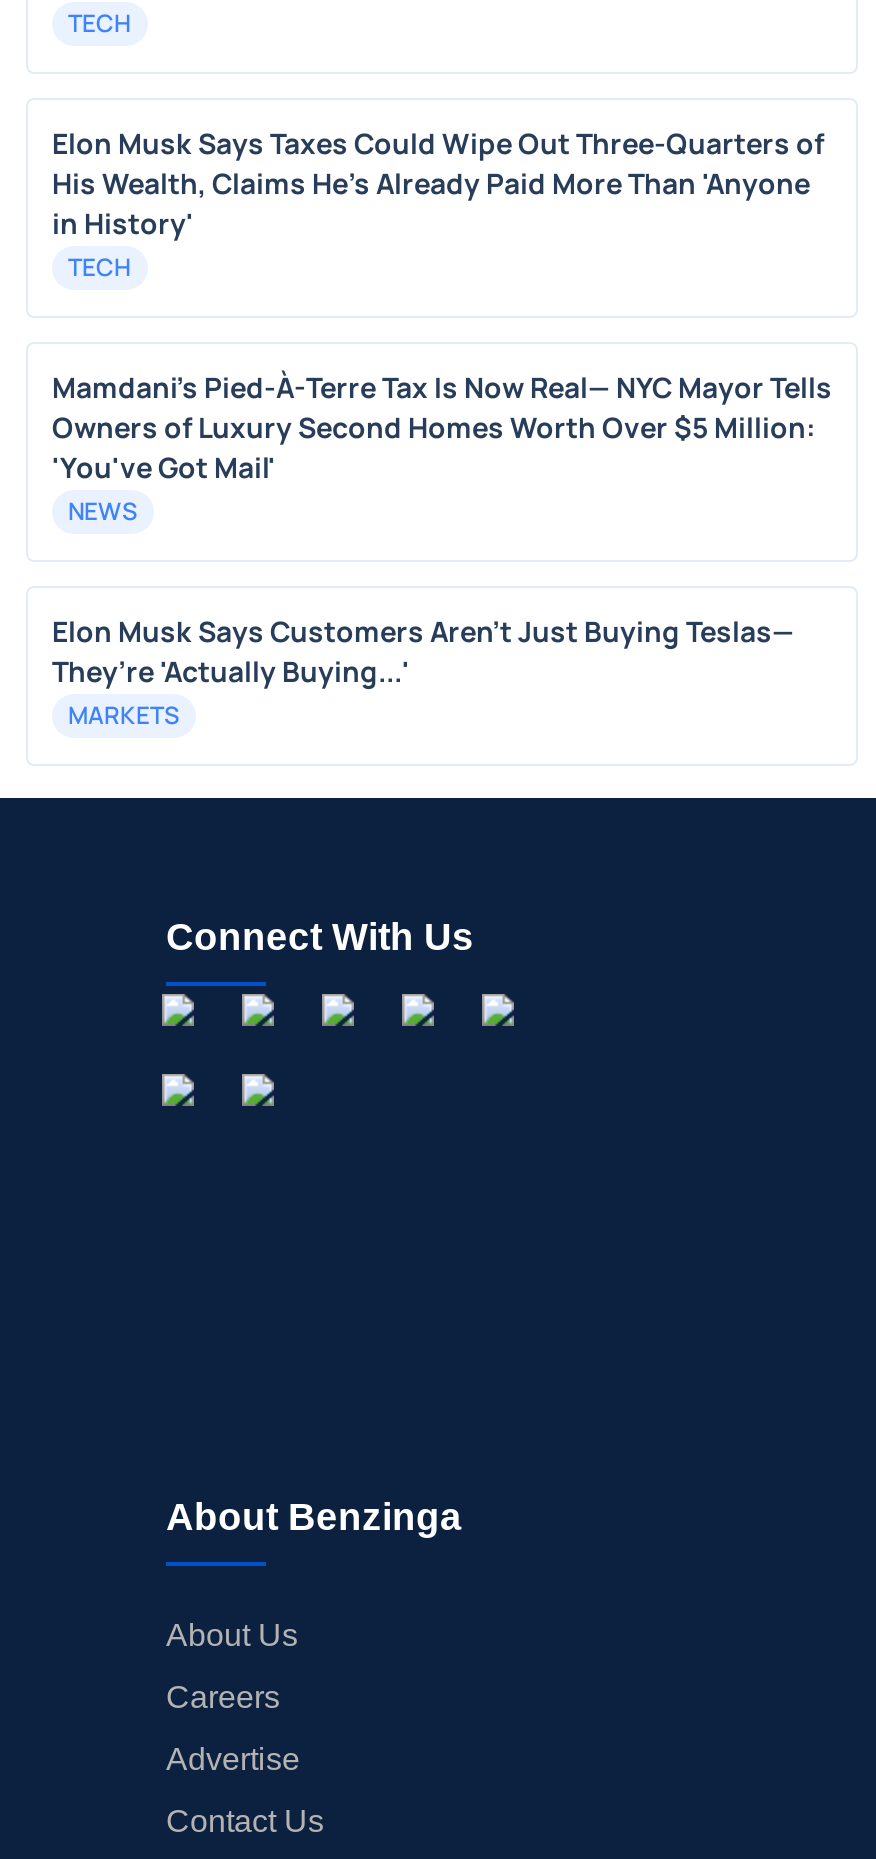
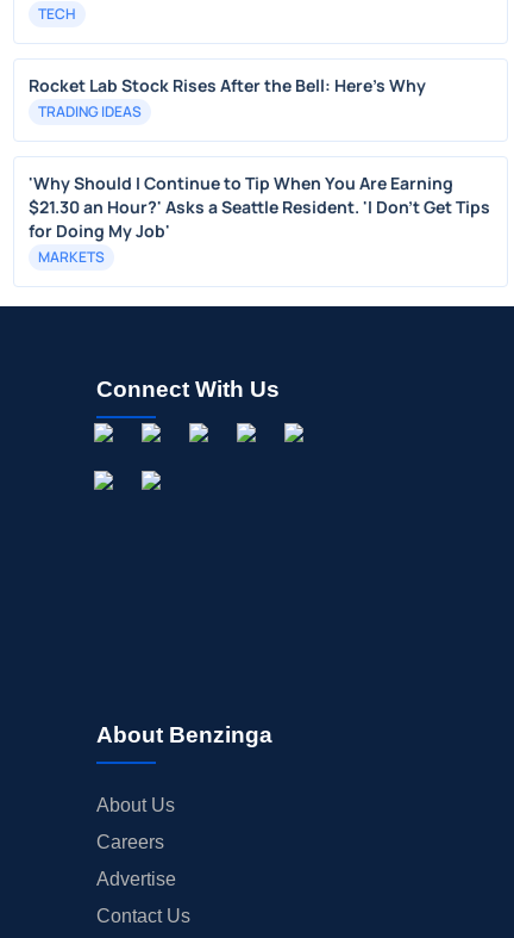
[52,124,832,690] Elon Musk Says Taxes Could Wipe Out Three-Quarters of | His Wealth, Claims He's Already Paid More Than 'Anyone | in History' | TECH | Mamdani's Pied-À-Terre Tax Is Now Real— NYC Mayor Tells | Owners of Luxury Second Homes Worth Over $5 Million: | 'You've Got Mail' | NEWS | Elon Musk Says Customers Aren’t Just Buying Teslas— | They’re 'Actually Buying...' -> [29,74,490,242] Rocket Lab Stock Rises After the Bell: Here's Why | TRADING IDEAS | 'Why Should I Continue to Tip When You Are Earning | $21.30 an Hour?' Asks a Seattle Resident. 'I Don't Get Tips | for Doing My Job'

